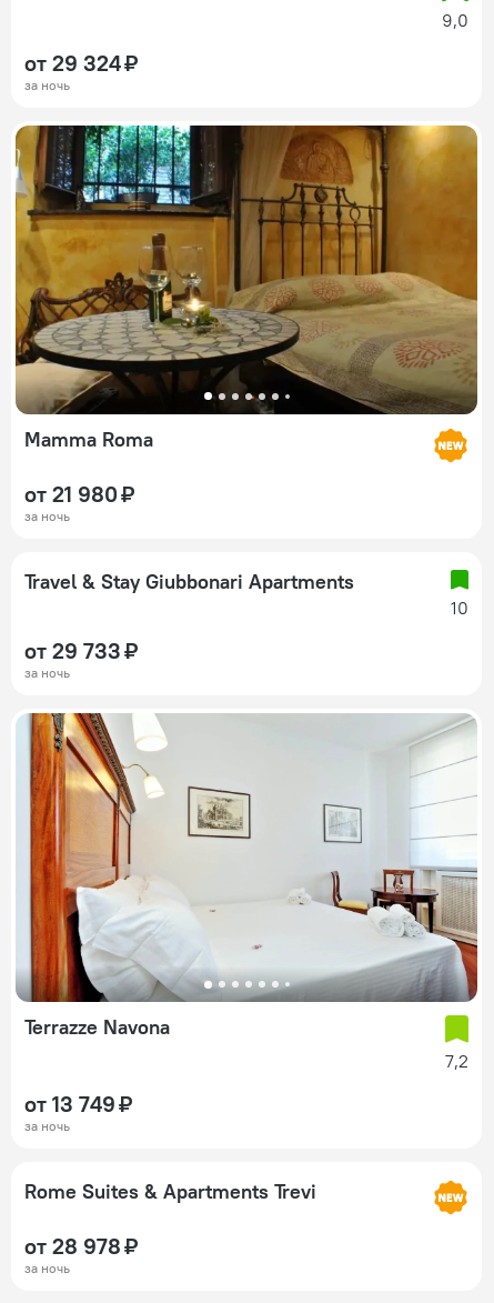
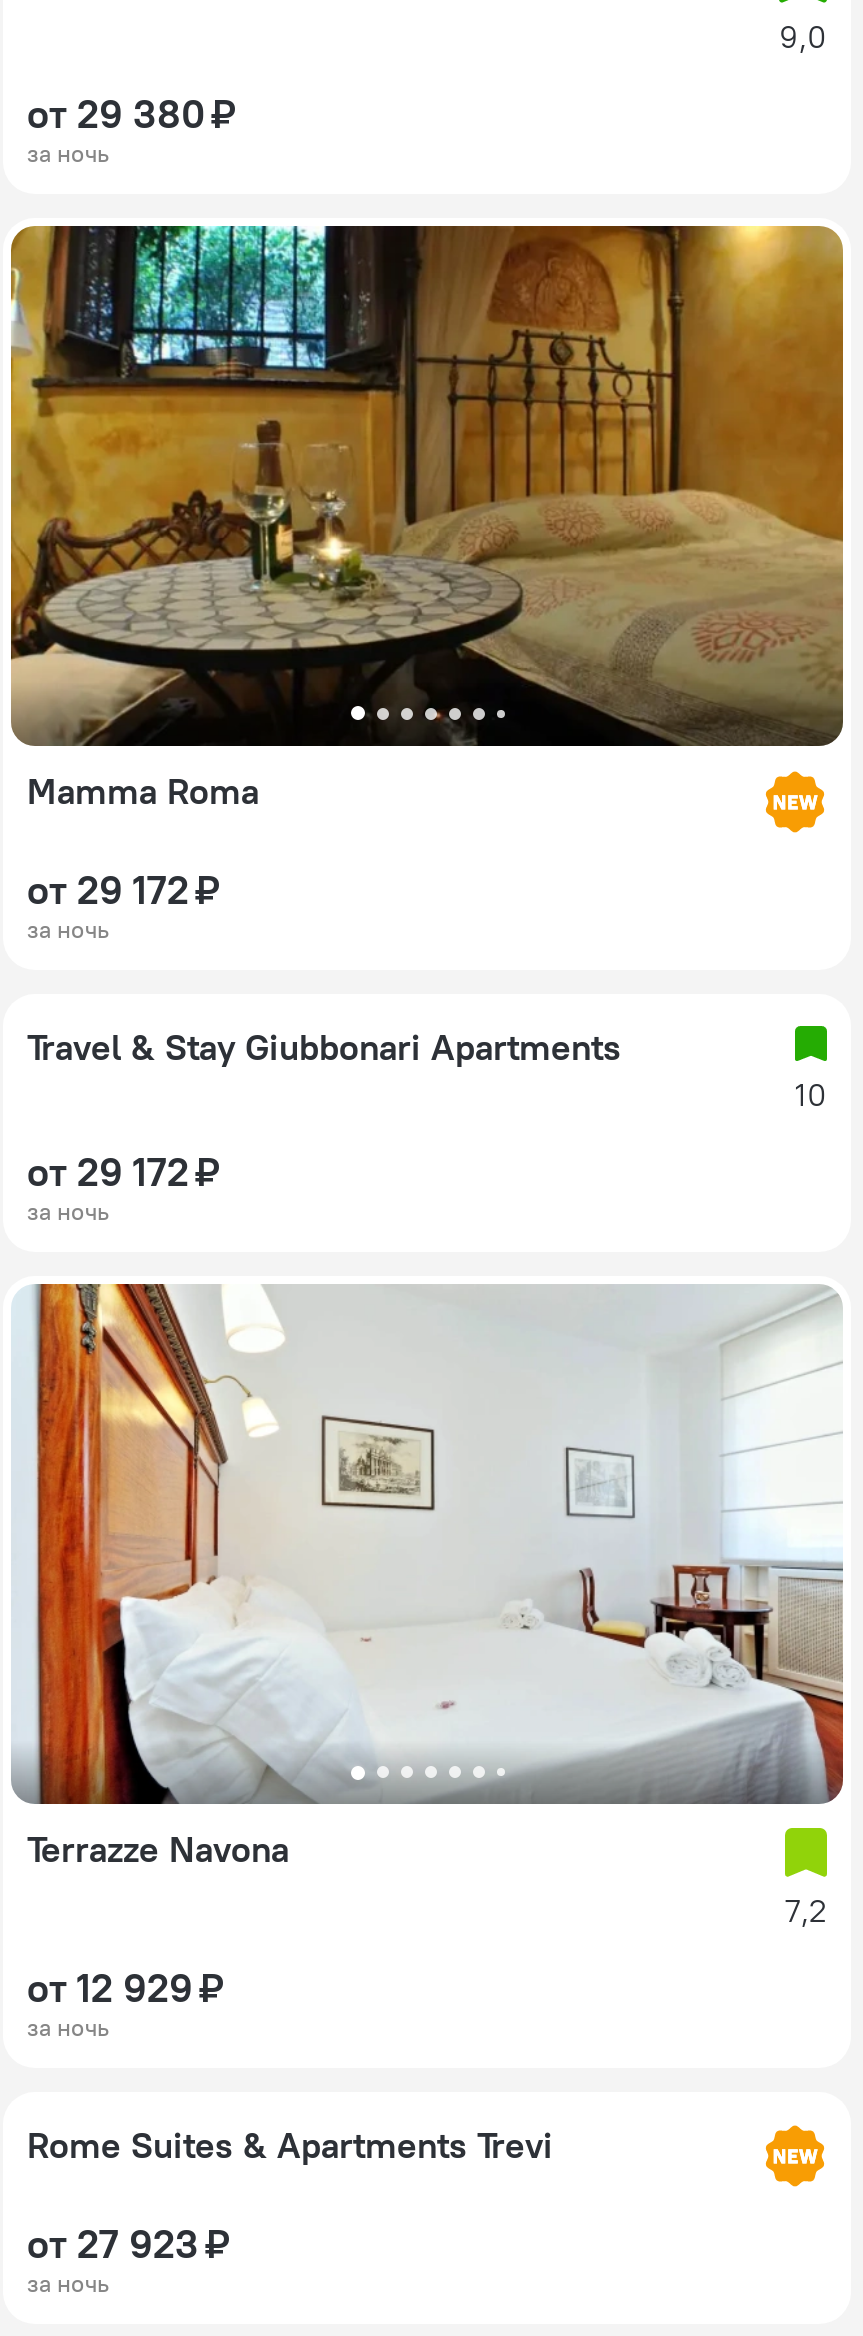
[24,49,138,76] от 29 324 ₽ -> [27,88,235,138] от 29 380 ₽
[24,480,134,507] от 21 980 ₽ -> [27,864,219,914] от 29 172 ₽
[24,637,138,665] от 29 733 ₽ -> [27,1147,219,1197] от 29 172 ₽
[24,1090,132,1117] от 13 749 ₽ -> [27,1962,223,2012] от 12 929 ₽
[24,1232,138,1260] от 28 978 ₽ -> [27,2218,229,2268] от 27 923 ₽

